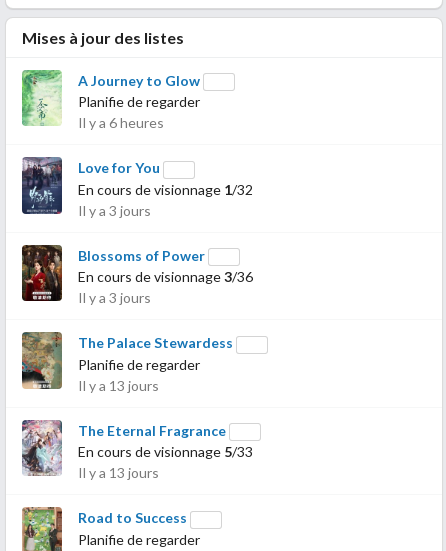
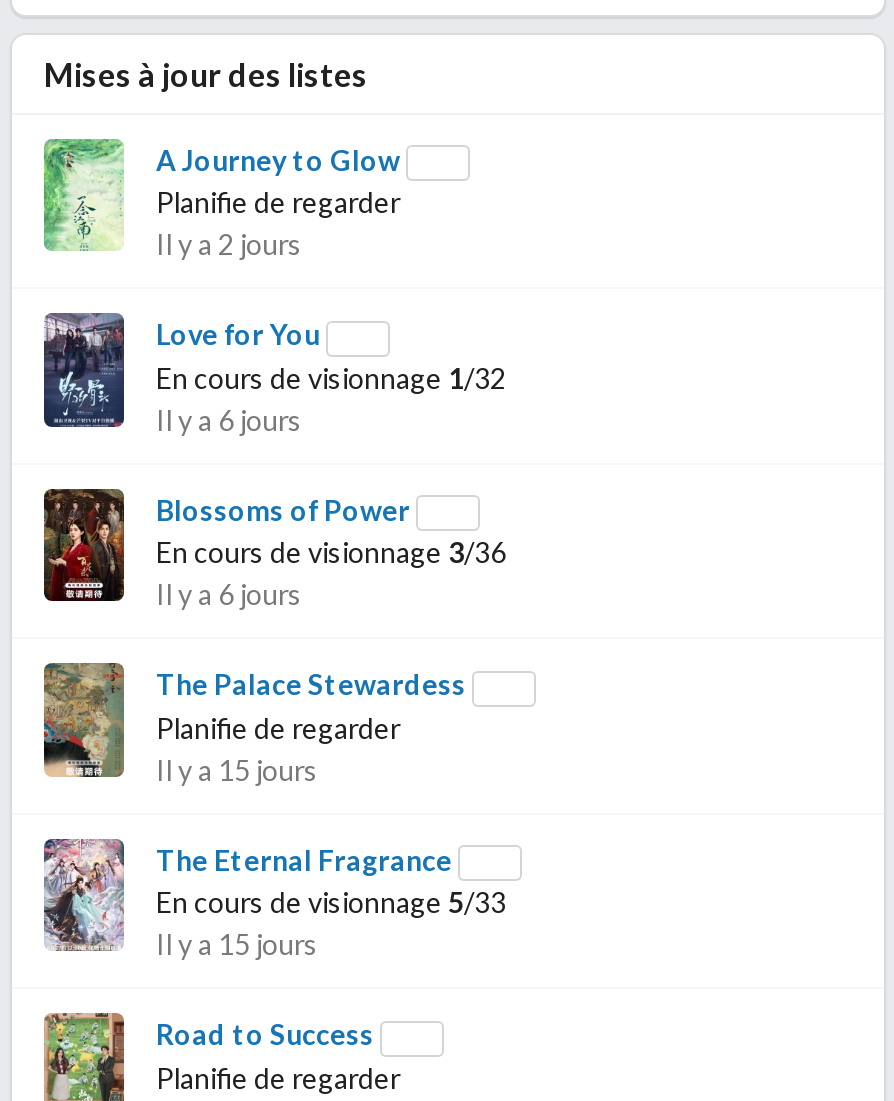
[78,114,164,131] Il y a 6 heures -> [156,228,302,262] Il y a 2 jours
[78,202,151,219] Il y a 3 jours -> [156,403,302,437] Il y a 6 jours
[78,289,151,306] Il y a 3 jours -> [156,578,302,612] Il y a 6 jours
[78,377,159,394] Il y a 13 jours -> [156,753,318,787] Il y a 15 jours
[78,464,159,481] Il y a 13 jours -> [156,928,318,962] Il y a 15 jours

